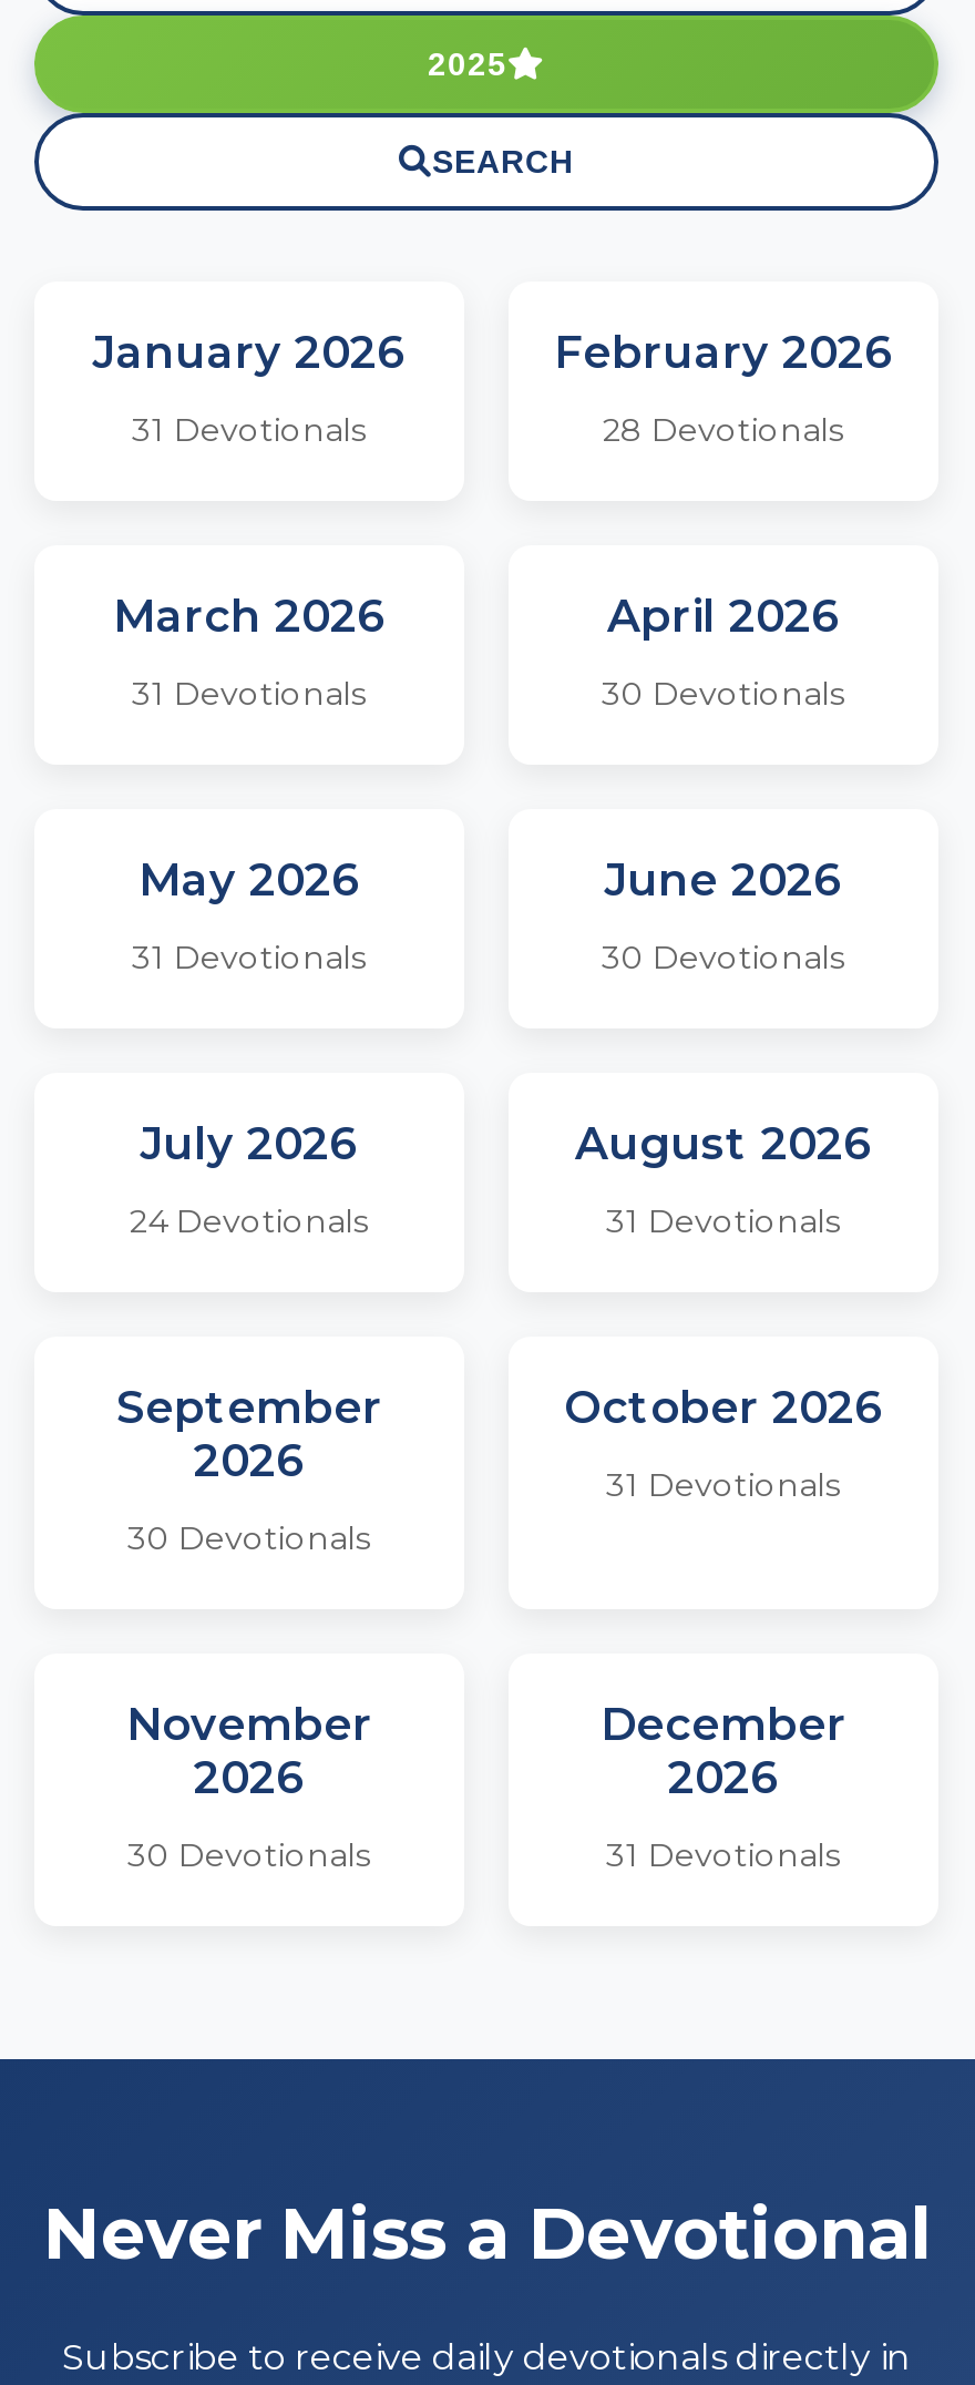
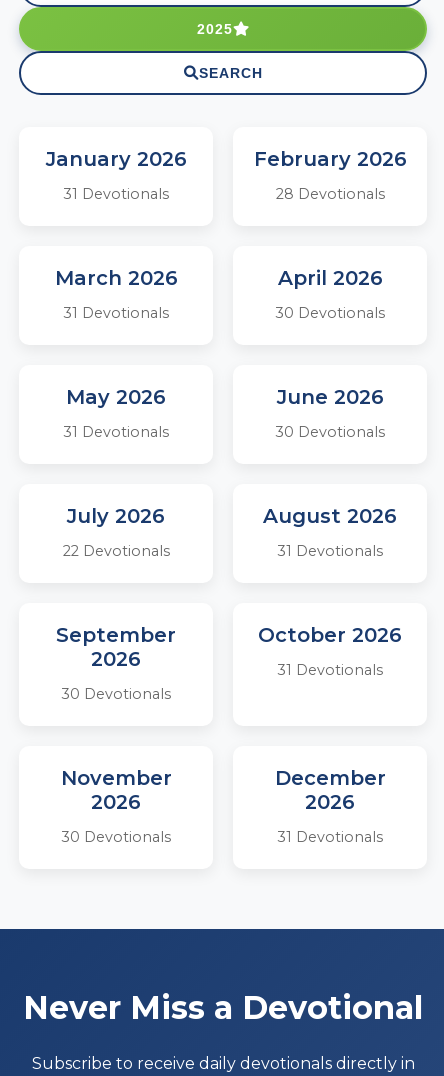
[130,1201,369,1241] 24 Devotionals -> [62,542,169,560] 22 Devotionals

